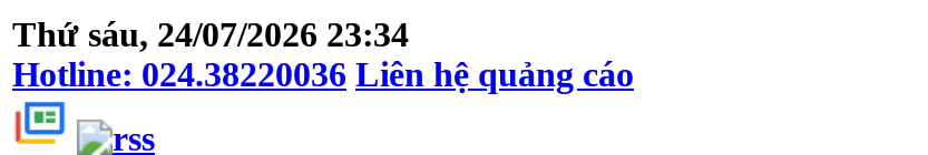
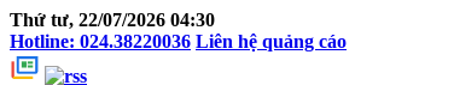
[12,15,409,53] Thứ sáu, 24/07/2026 23:34 -> [10,10,215,30] Thứ tư, 22/07/2026 04:30

